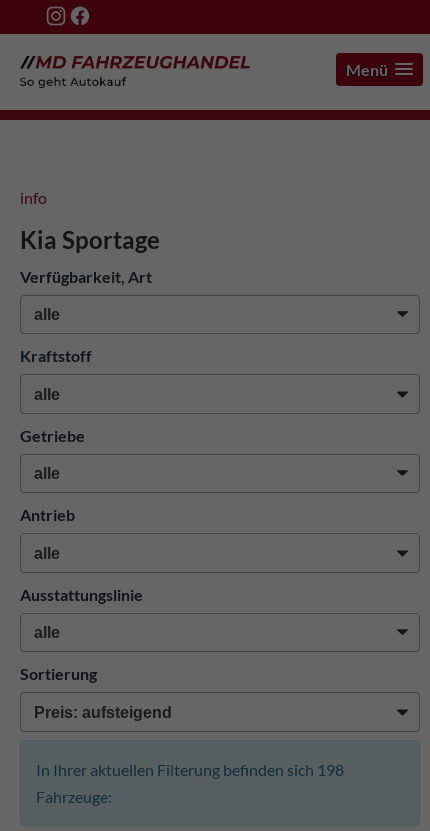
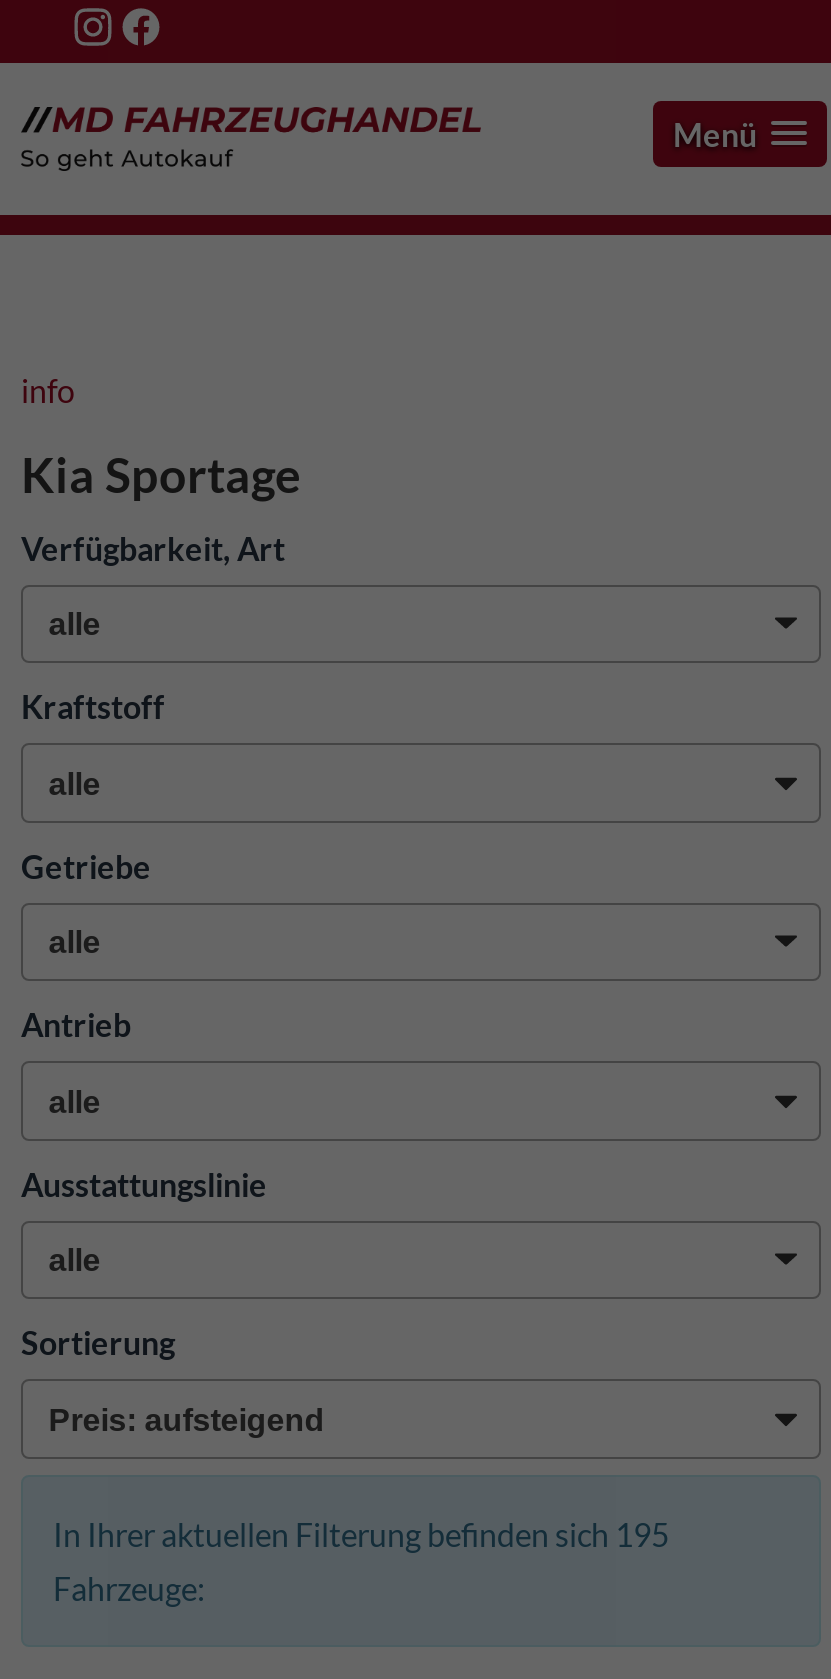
[36,760,344,779] In Ihrer aktuellen Filterung befinden sich 198 -> [53,1515,669,1553] In Ihrer aktuellen Filterung befinden sich 195

